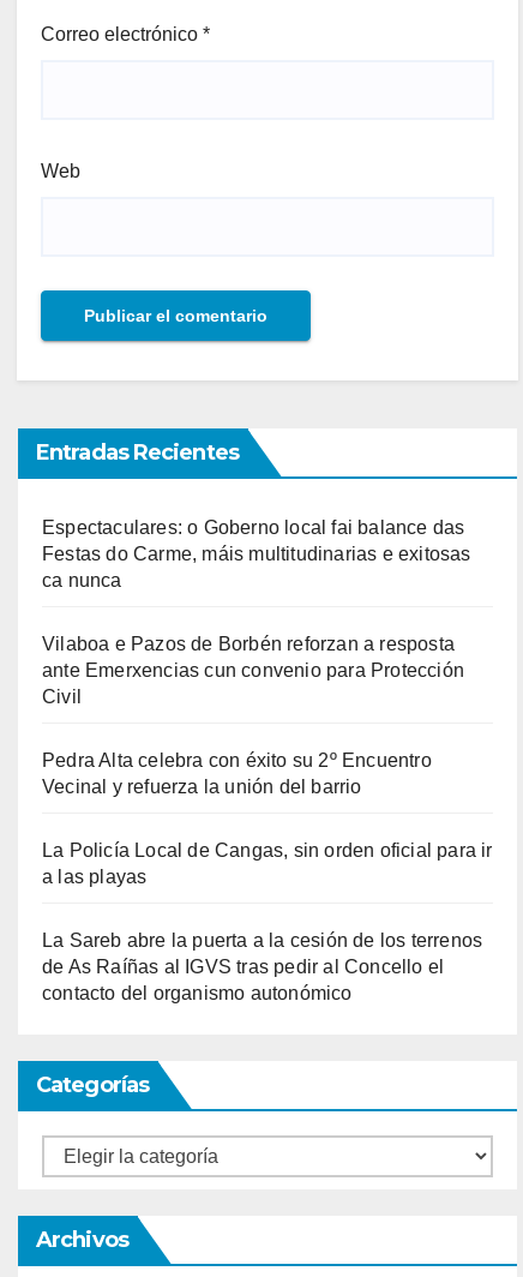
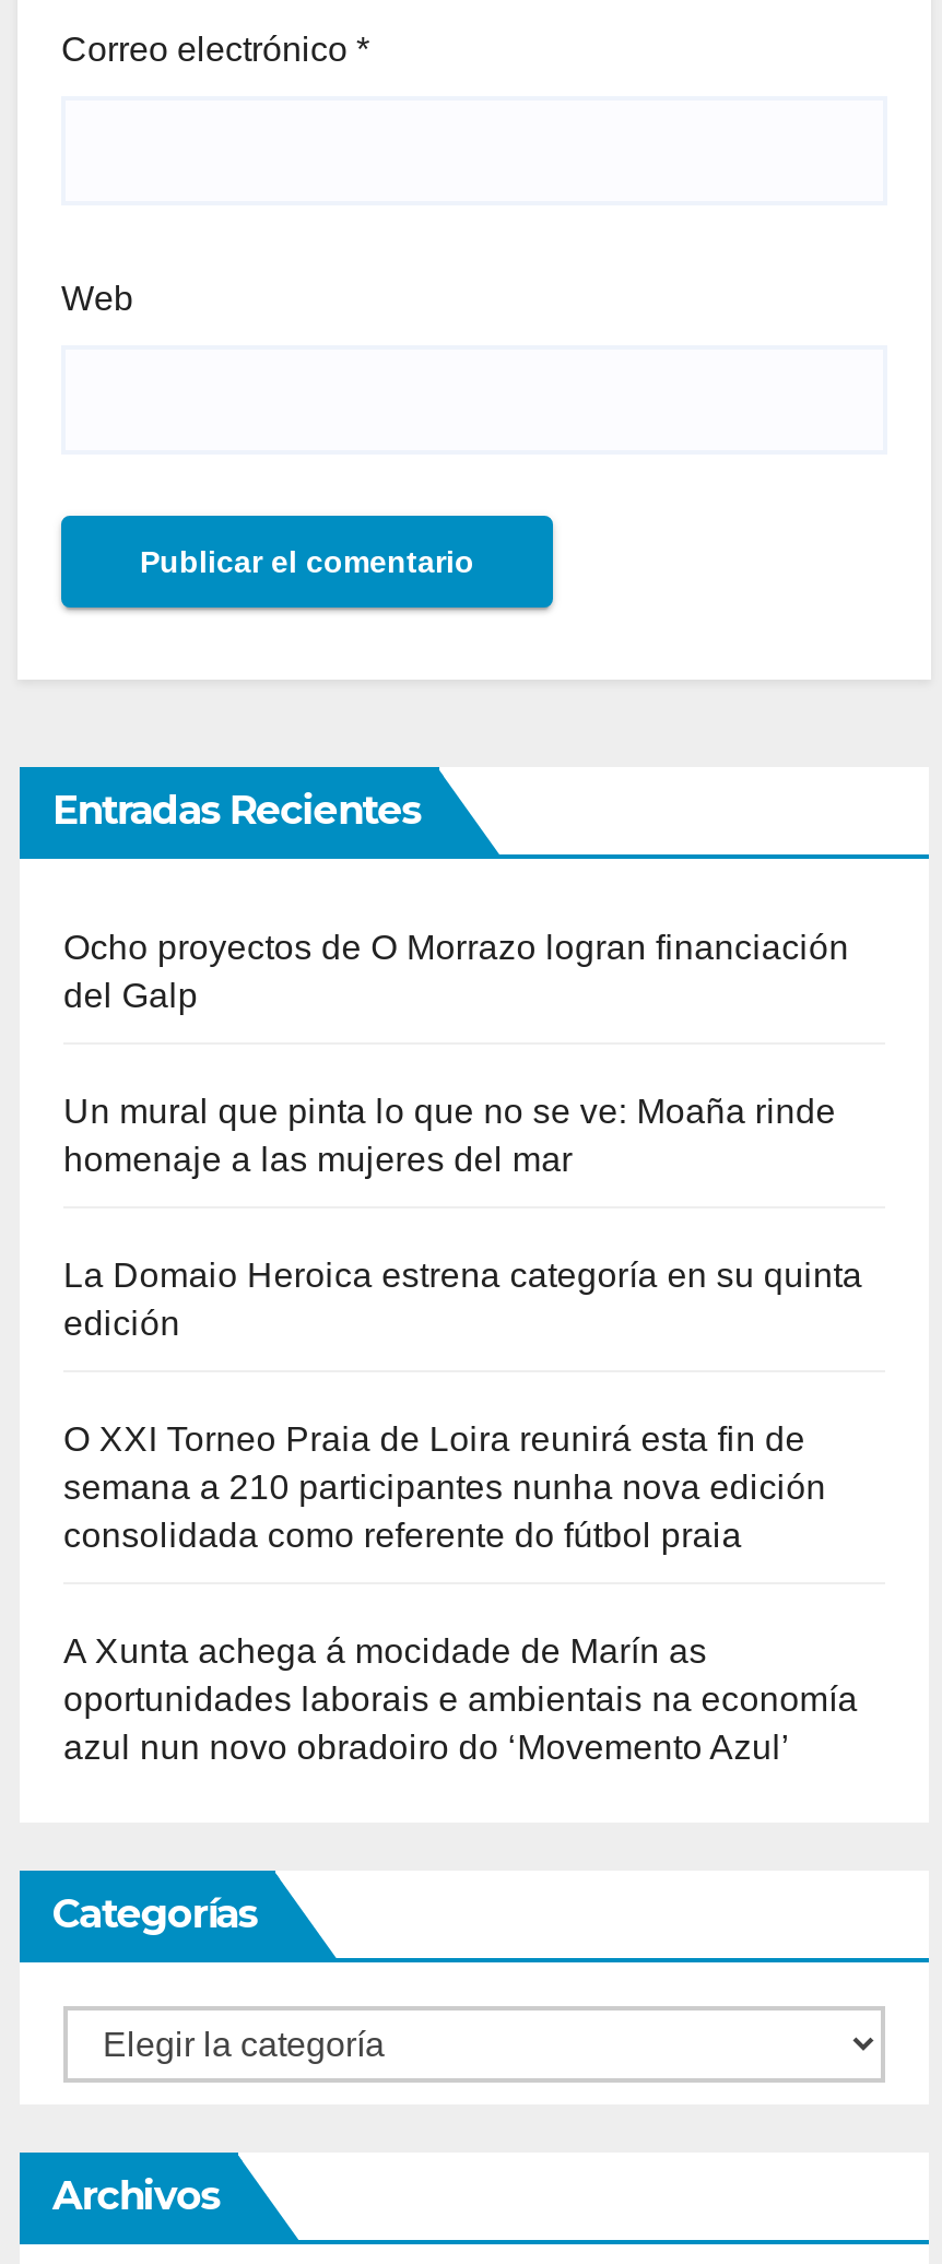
[42,517,471,590] Espectaculares: o Goberno local fai balance das | Festas do Carme, máis multitudinarias e exitosas | ca nunca -> [63,929,849,1014] Ocho proyectos de O Morrazo logran financiación | del Galp
[42,634,464,707] Vilaboa e Pazos de Borbén reforzan a resposta | ante Emerxencias cun convenio para Protección | Civil -> [63,1092,836,1178] Un mural que pinta lo que no se ve: Moaña rinde | homenaje a las mujeres del mar
[42,750,432,797] Pedra Alta celebra con éxito su 2º Encuentro | Vecinal y refuerza la unión del barrio -> [63,1256,862,1342] La Domaio Heroica estrena categoría en su quinta | edición
[42,840,493,887] La Policía Local de Cangas, sin orden oficial para ir | a las playas -> [63,1420,826,1554] O XXI Torneo Praia de Loira reunirá esta fin de | semana a 210 participantes nunha nova edición | consolidada como referente do fútbol praia
[42,930,482,1003] La Sareb abre la puerta a la cesión de los terrenos | de As Raíñas al IGVS tras pedir al Concello el | contacto del organismo autonómico -> [63,1632,858,1766] A Xunta achega á mocidade de Marín as | oportunidades laborais e ambientais na economía | azul nun novo obradoiro do ‘Movemento Azul’

